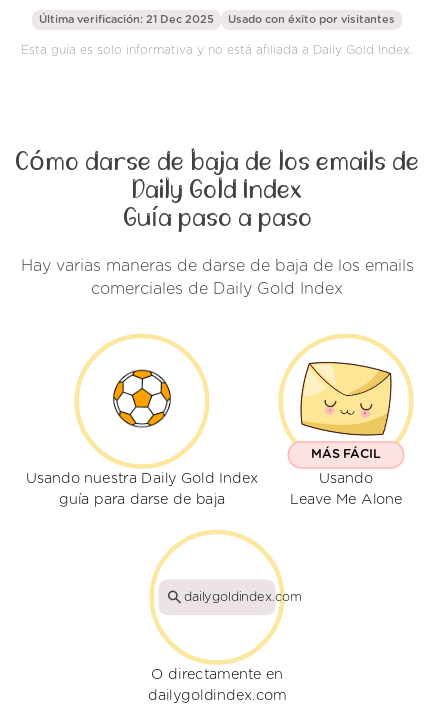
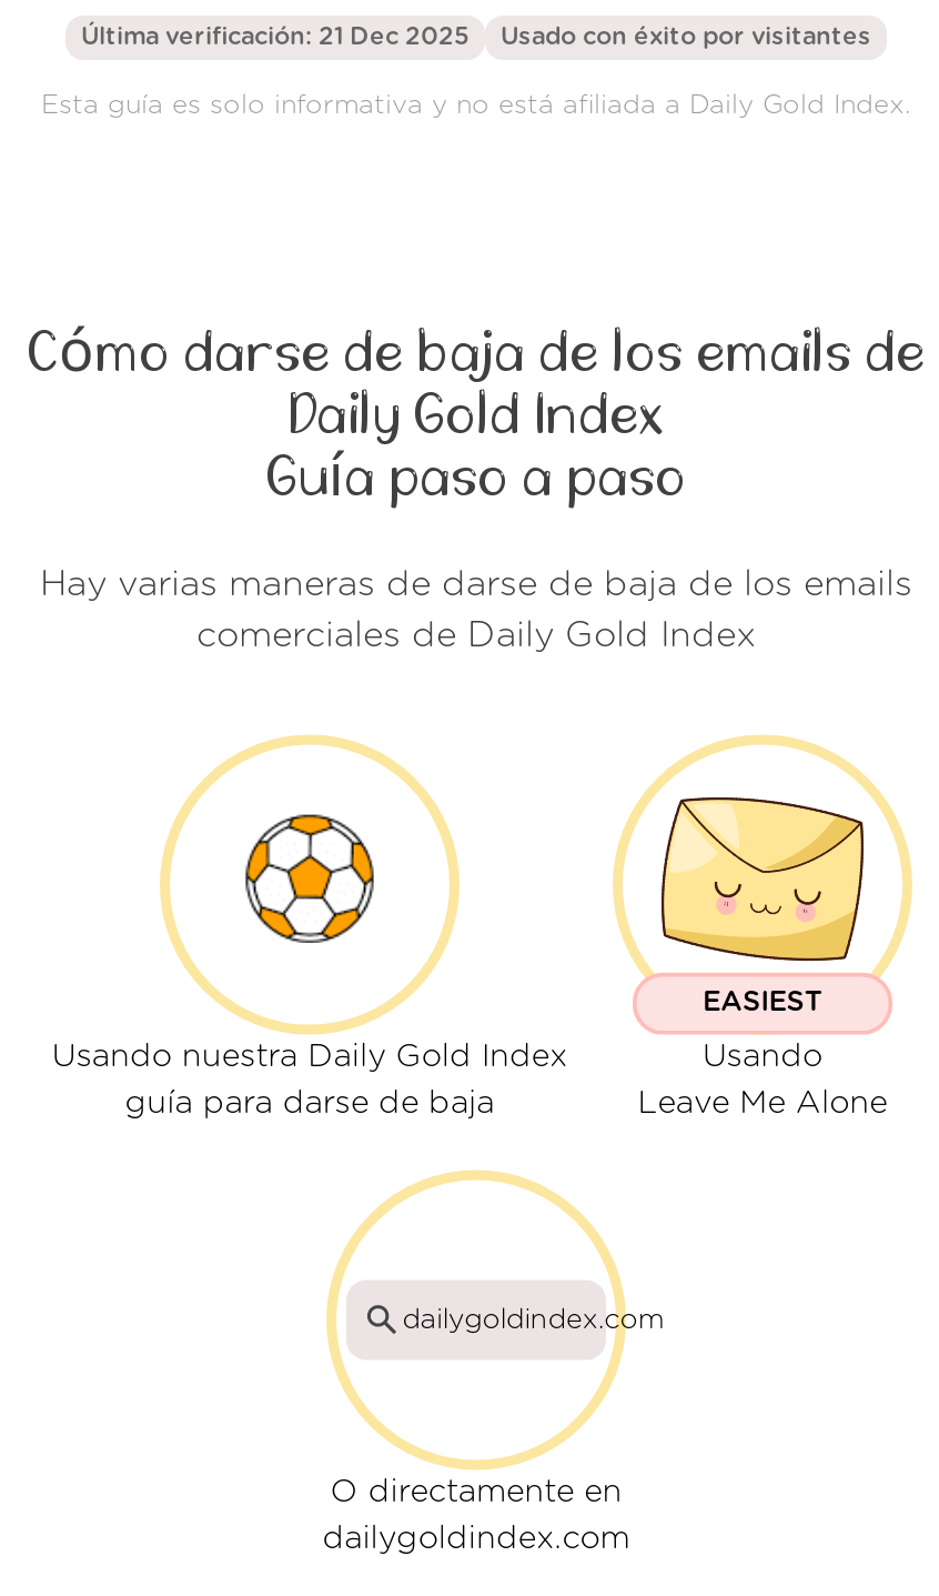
[311,448,381,461] MÁS FÁCIL -> [703,989,822,1017] EASIEST

